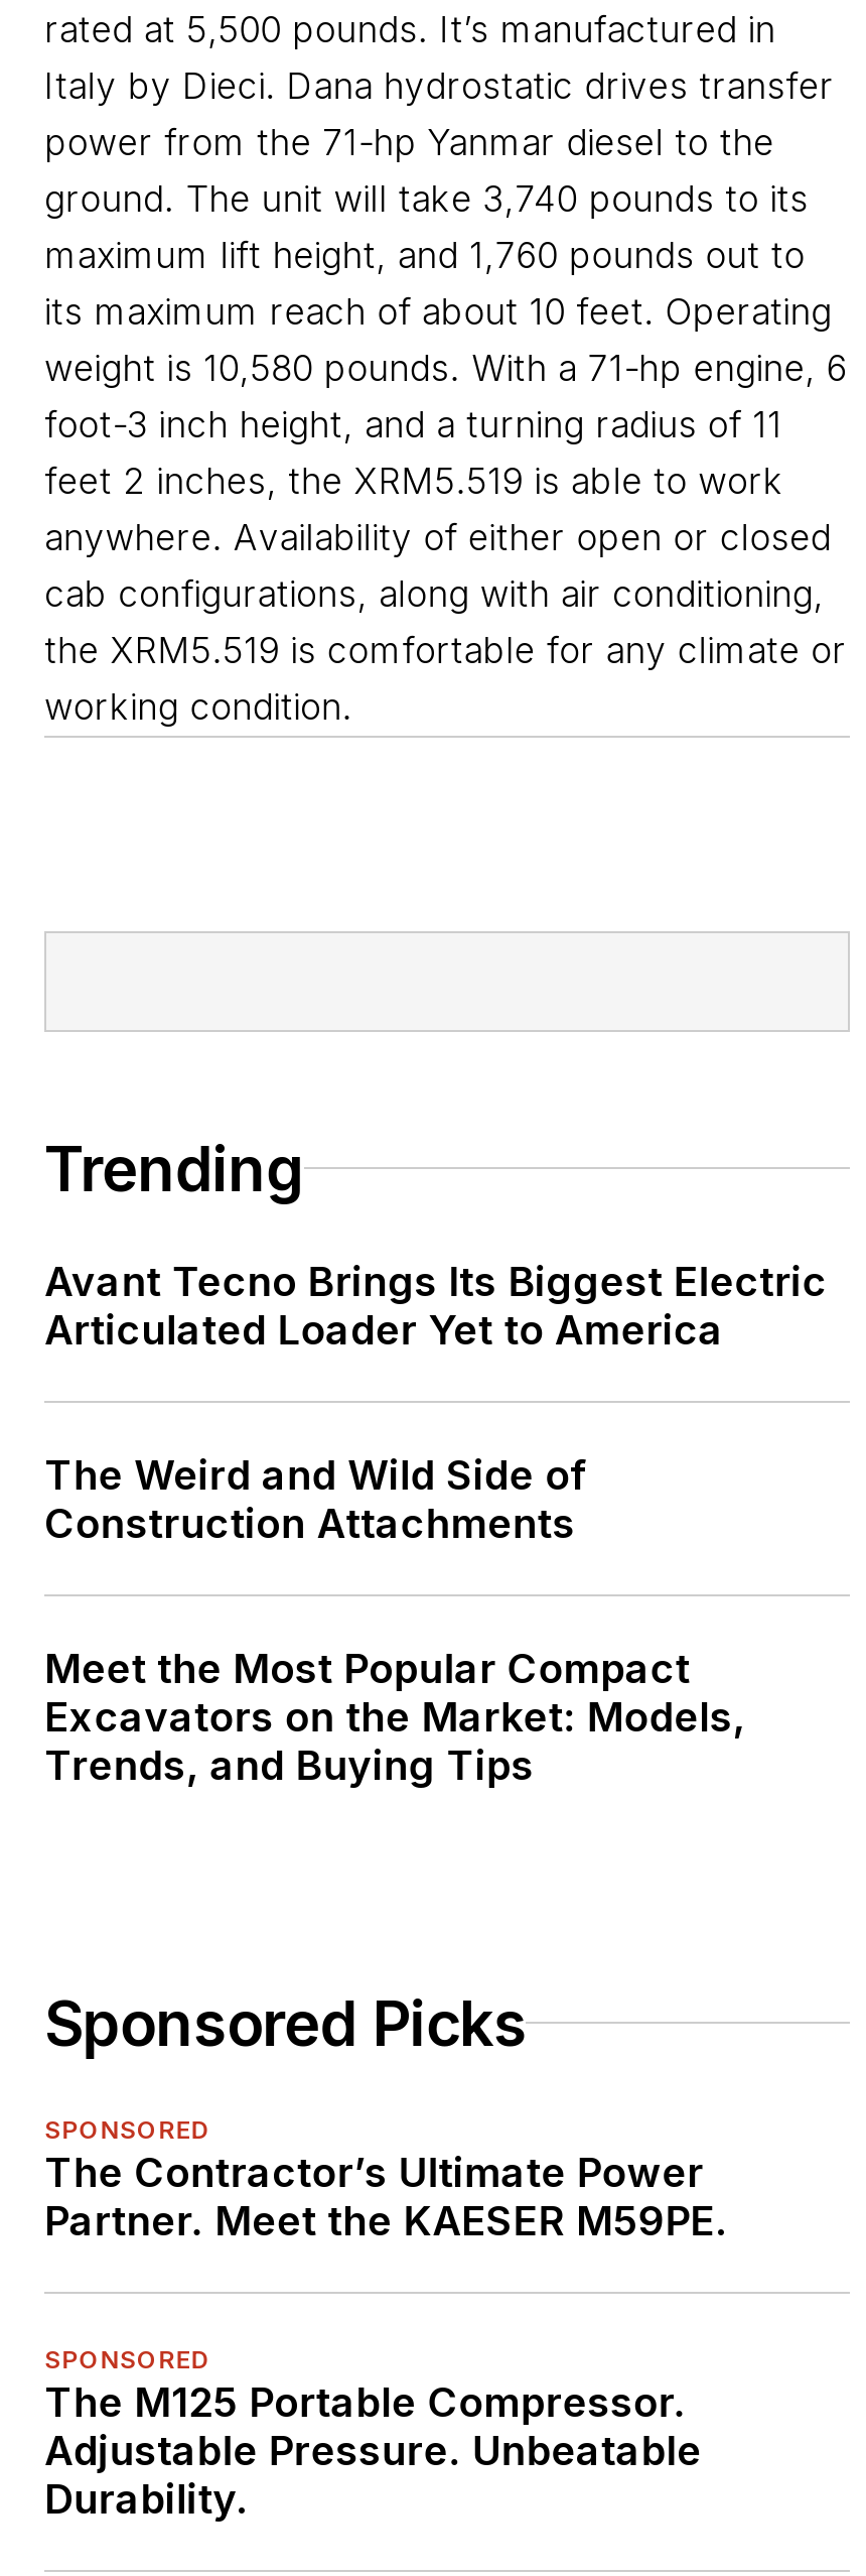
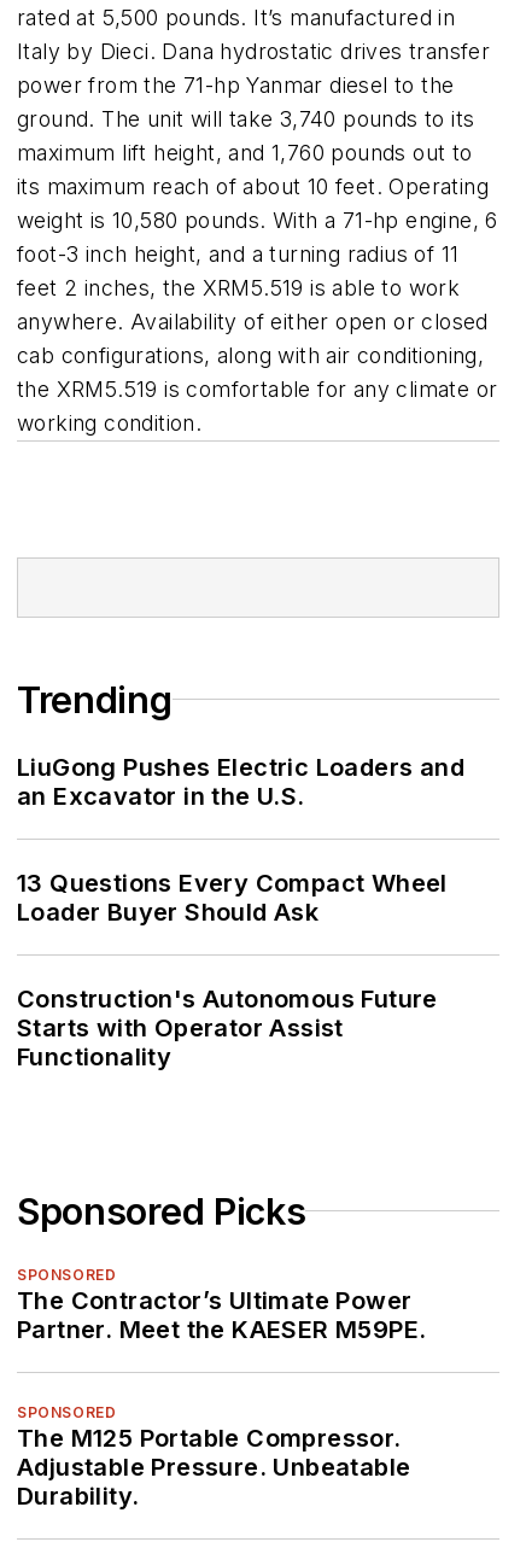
[44,1258,827,1354] Avant Tecno Brings Its Biggest Electric | Articulated Loader Yet to America -> [17,753,464,811] LiuGong Pushes Electric Loaders and | an Excavator in the U.S.
[44,1451,589,1548] The Weird and Wild Side of | Construction Attachments -> [17,869,447,927] 13 Questions Every Compact Wheel | Loader Buyer Should Ask
[44,1645,746,1790] Meet the Most Popular Compact | Excavators on the Market: Models, | Trends, and Buying Tips -> [17,984,438,1071] Construction's Autonomous Future | Starts with Operator Assist | Functionality

